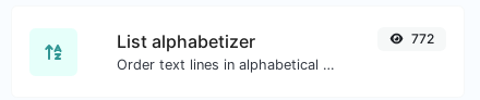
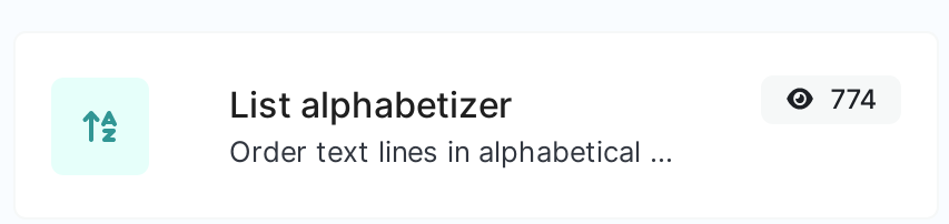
[408,30,434,47] 772 -> [824,82,877,115] 774

